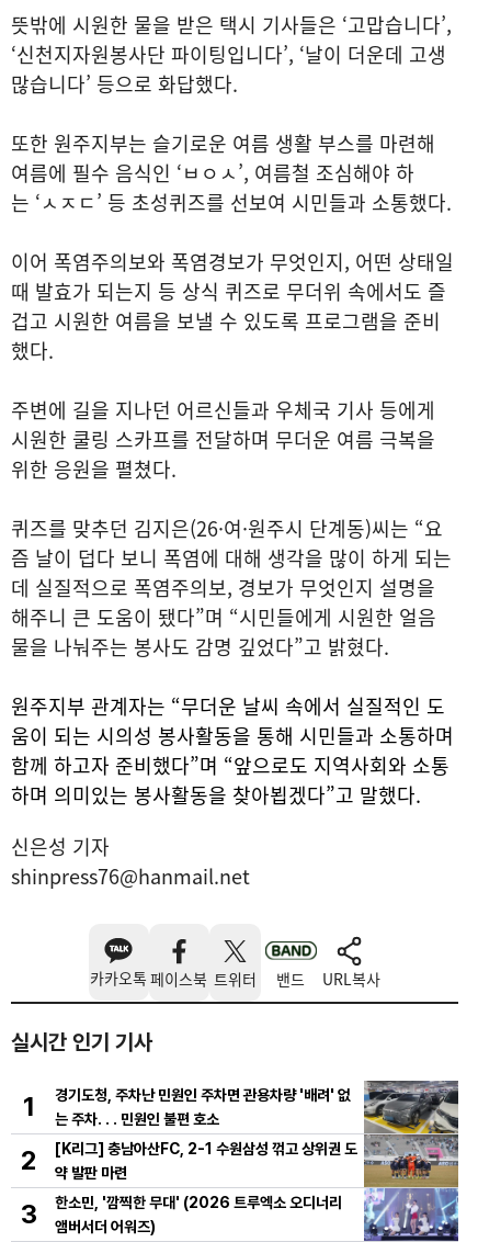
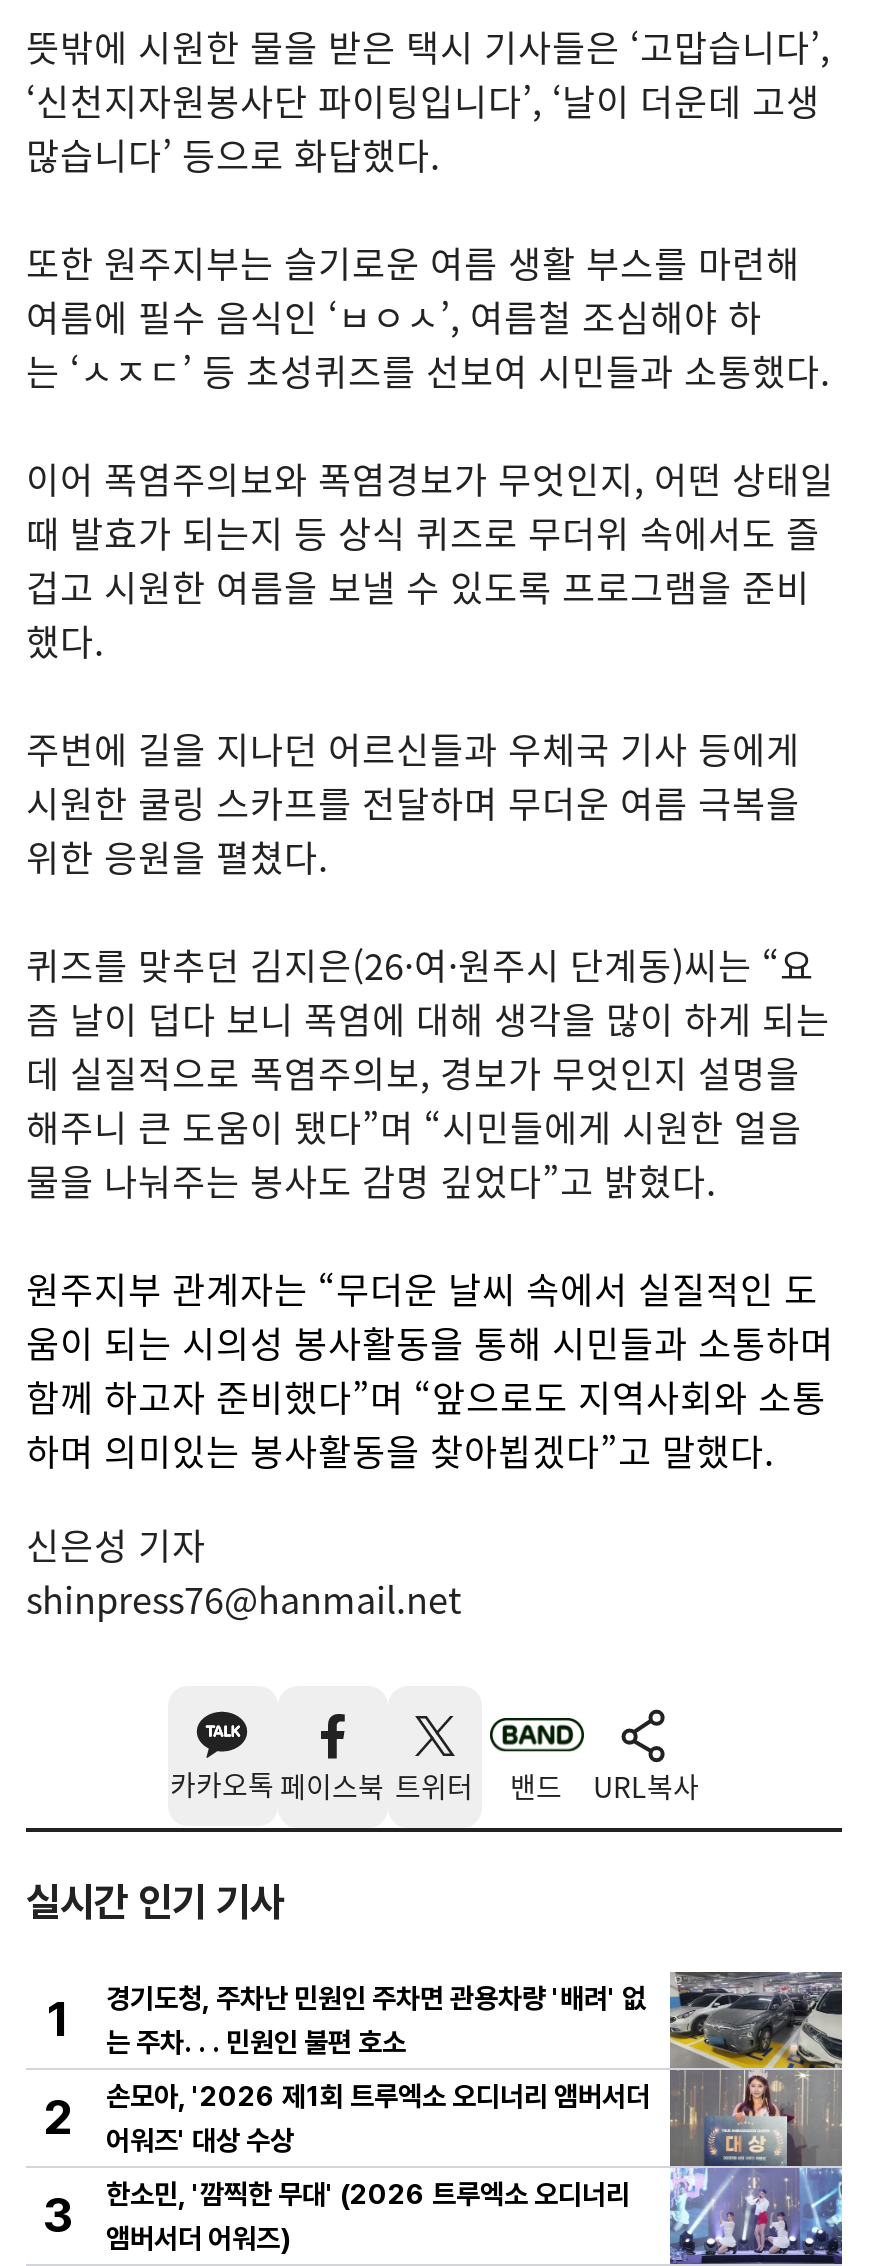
[55,1133,458,1188] [image] | [K리그] 충남아산FC, 2-1 수원삼성 꺾고 상위권 도 | 약 발판 마련 -> [106,2068,842,2168] [image] | 손모아, '2026 제1회 트루엑소 오디너리 앰버서더 | 어워즈' 대상 수상

